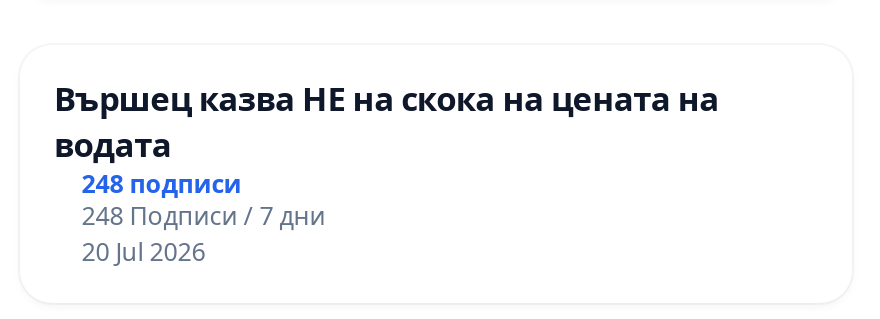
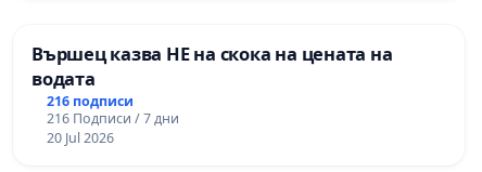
[82,168,242,202] 248 подписи -> [46,92,133,110] 216 подписи
[82,200,326,234] 248 Подписи / 7 дни -> [46,109,179,127] 216 Подписи / 7 дни

